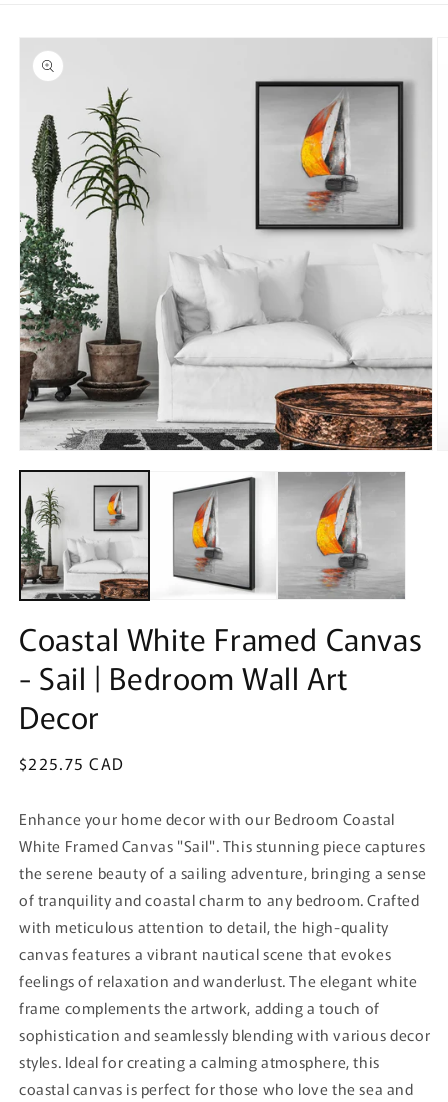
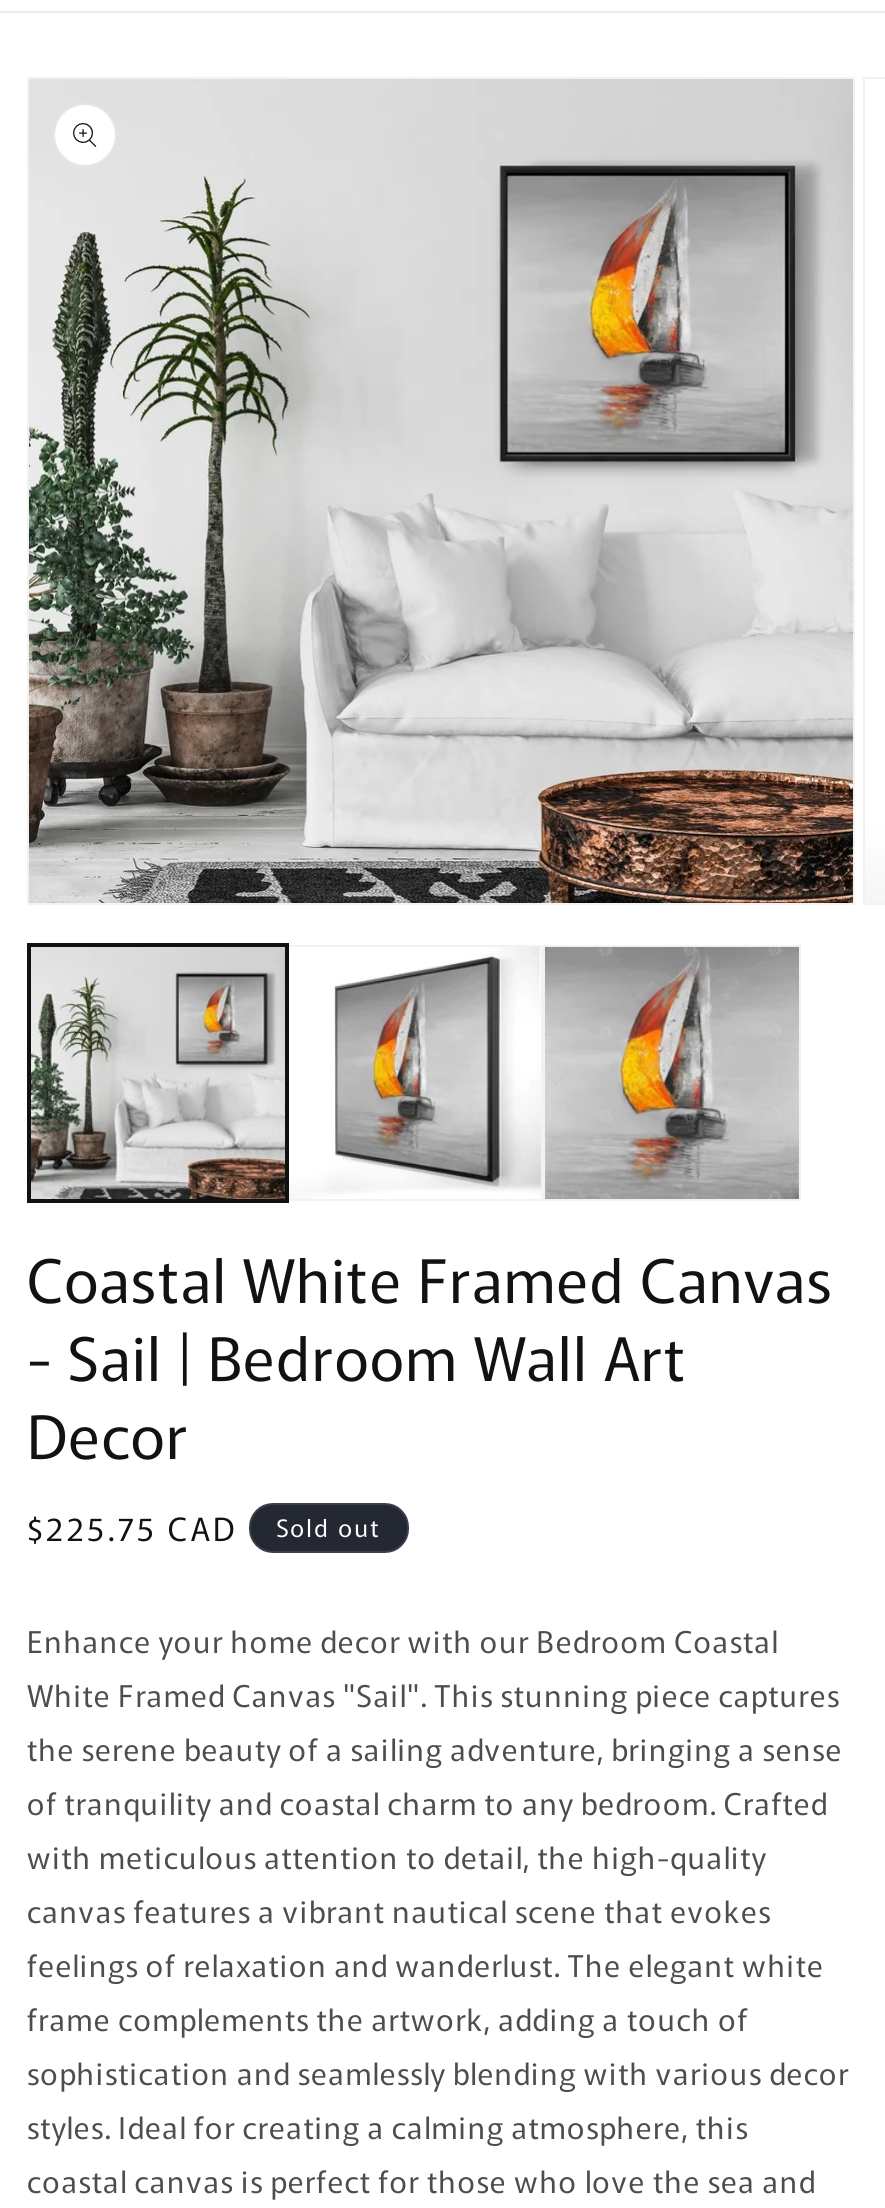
none -> [276,1509,380,1543] Sold out

